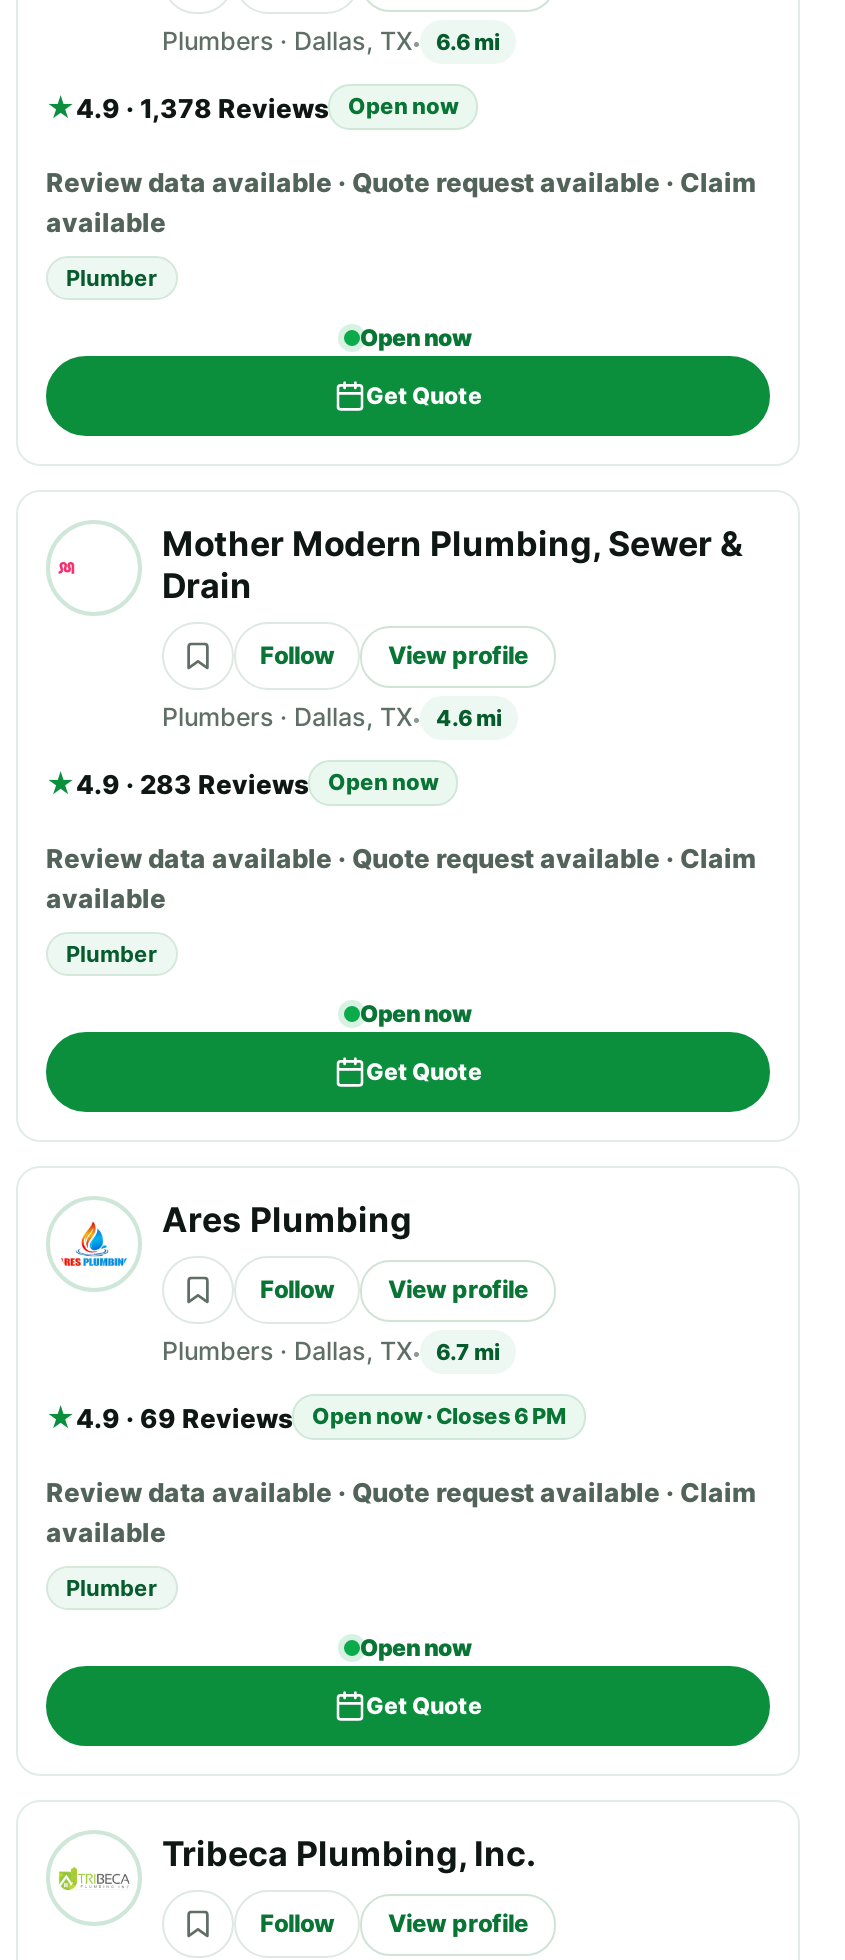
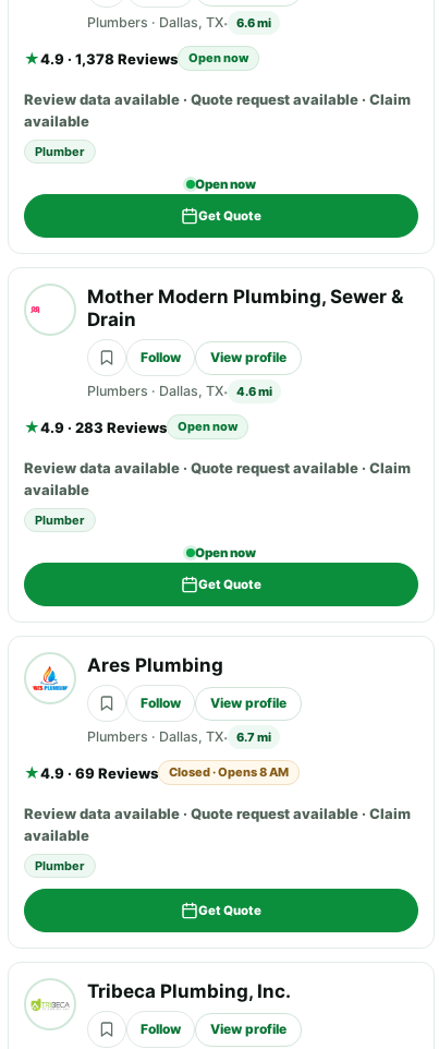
[312,1402,566,1430] Open now · Closes 6 PM -> [169,764,289,780] Closed · Opens 8 AM
[360,1634,472,1662] Open now -> none

